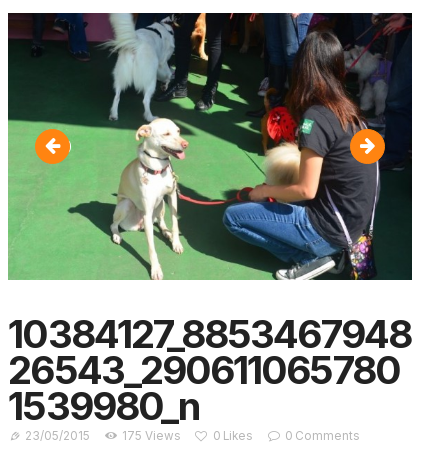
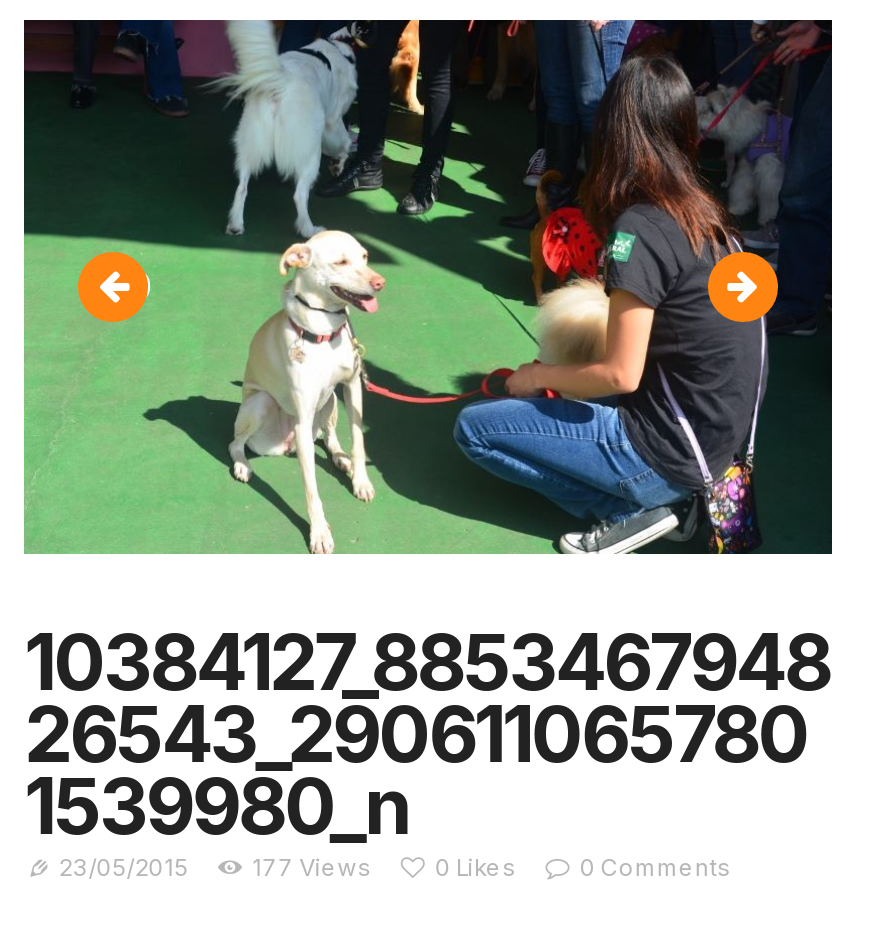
[122,429,181,443] 175 Views -> [252,853,371,881] 177 Views

